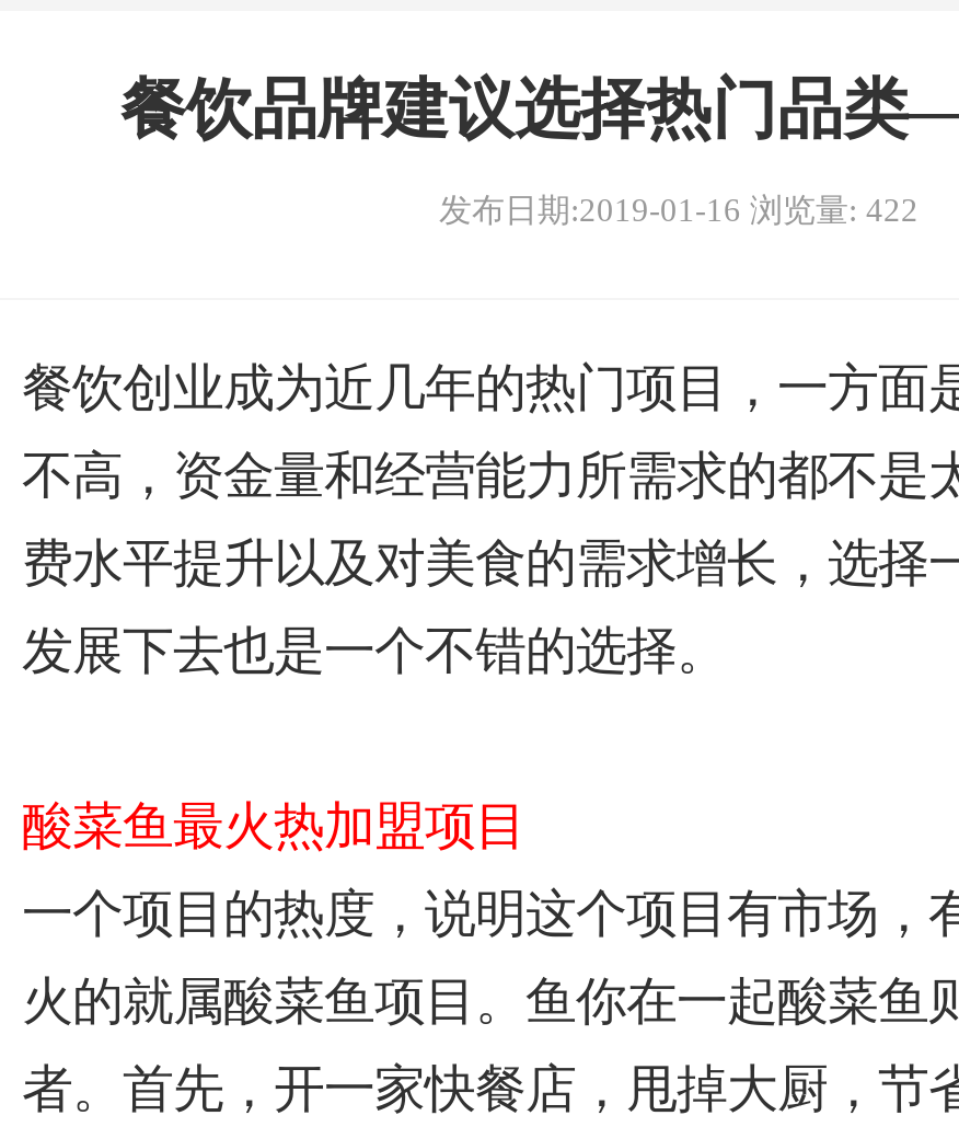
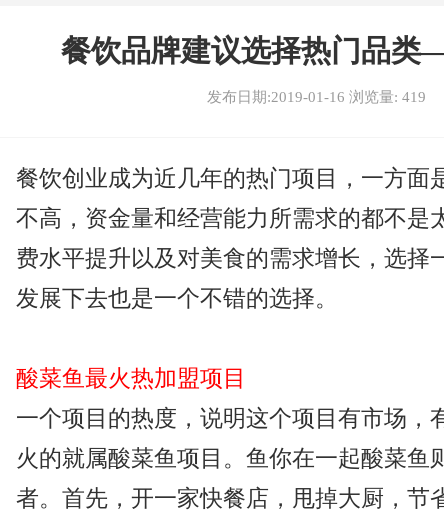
[439,193,918,228] 发布日期:2019-01-16 浏览量: 422 -> [206,89,425,105] 发布日期:2019-01-16 浏览量: 419

